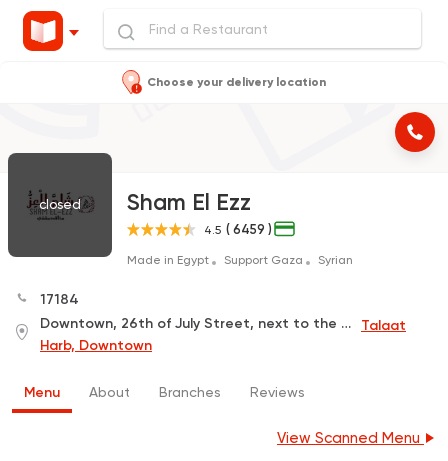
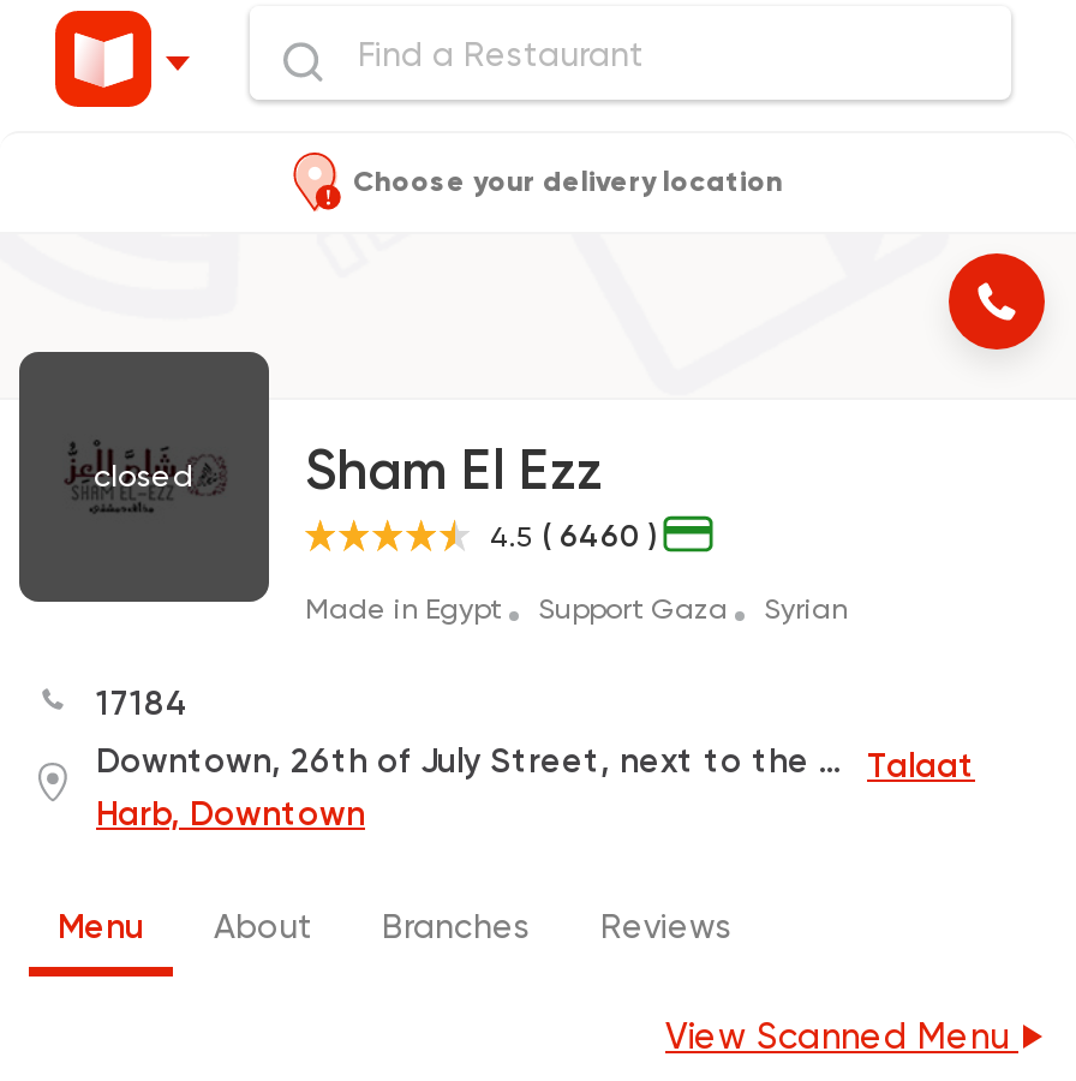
[204,222,272,237] 4.5 ( 6459 ) -> [490,518,658,554] 4.5 ( 6460 )

